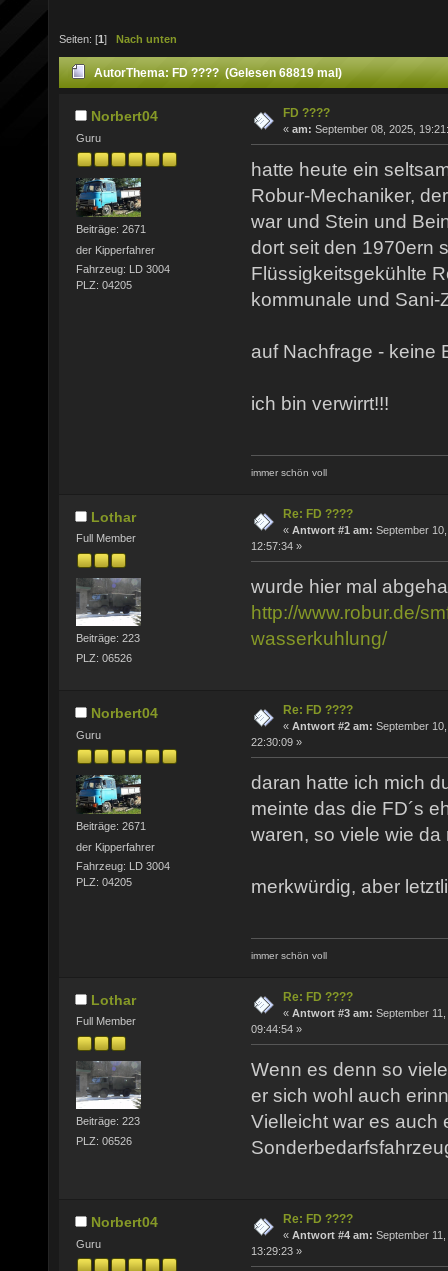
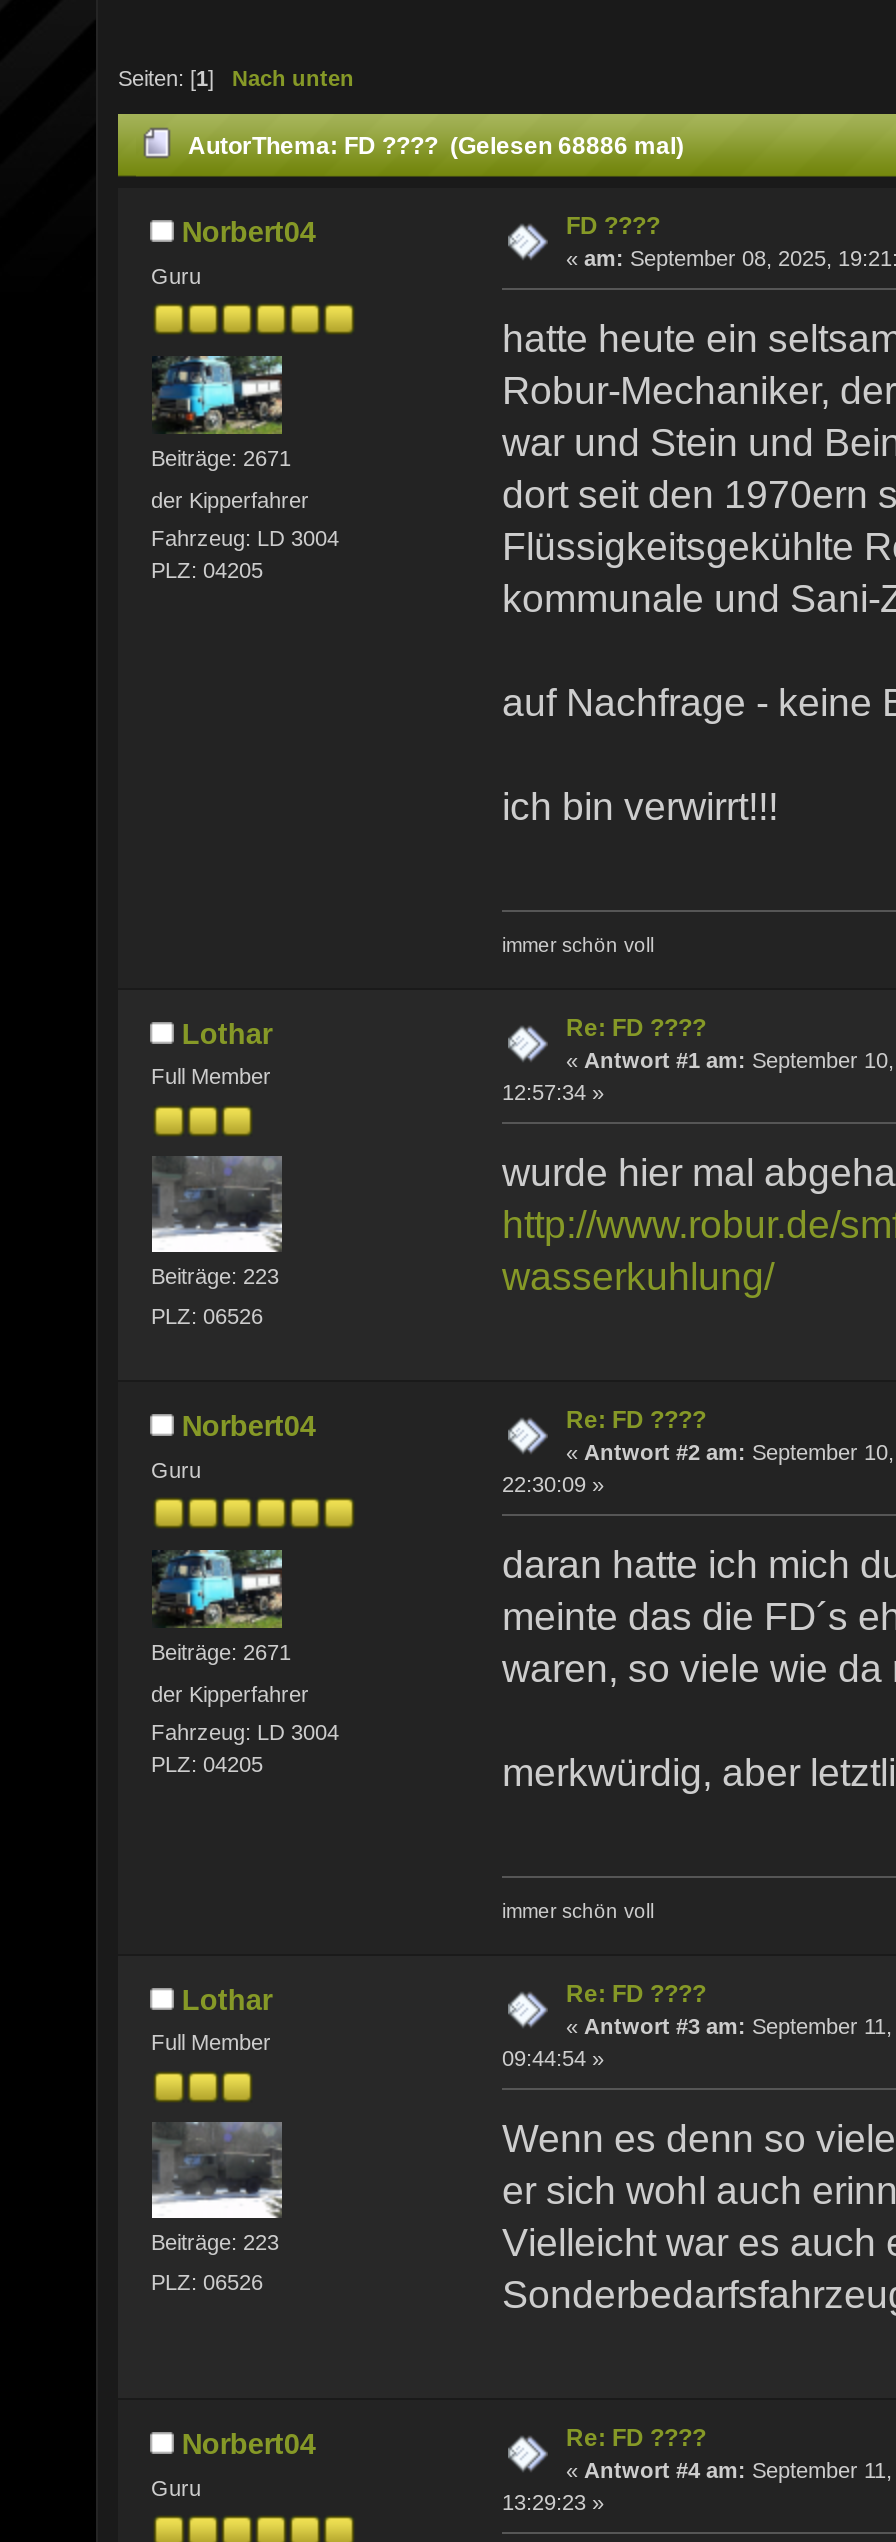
[94,66,342,80] AutorThema: FD ???? (Gelesen 68819 mal) -> [188,132,684,160] AutorThema: FD ???? (Gelesen 68886 mal)

